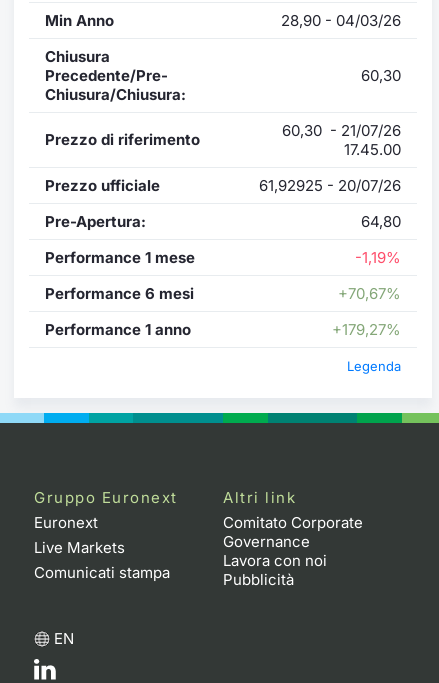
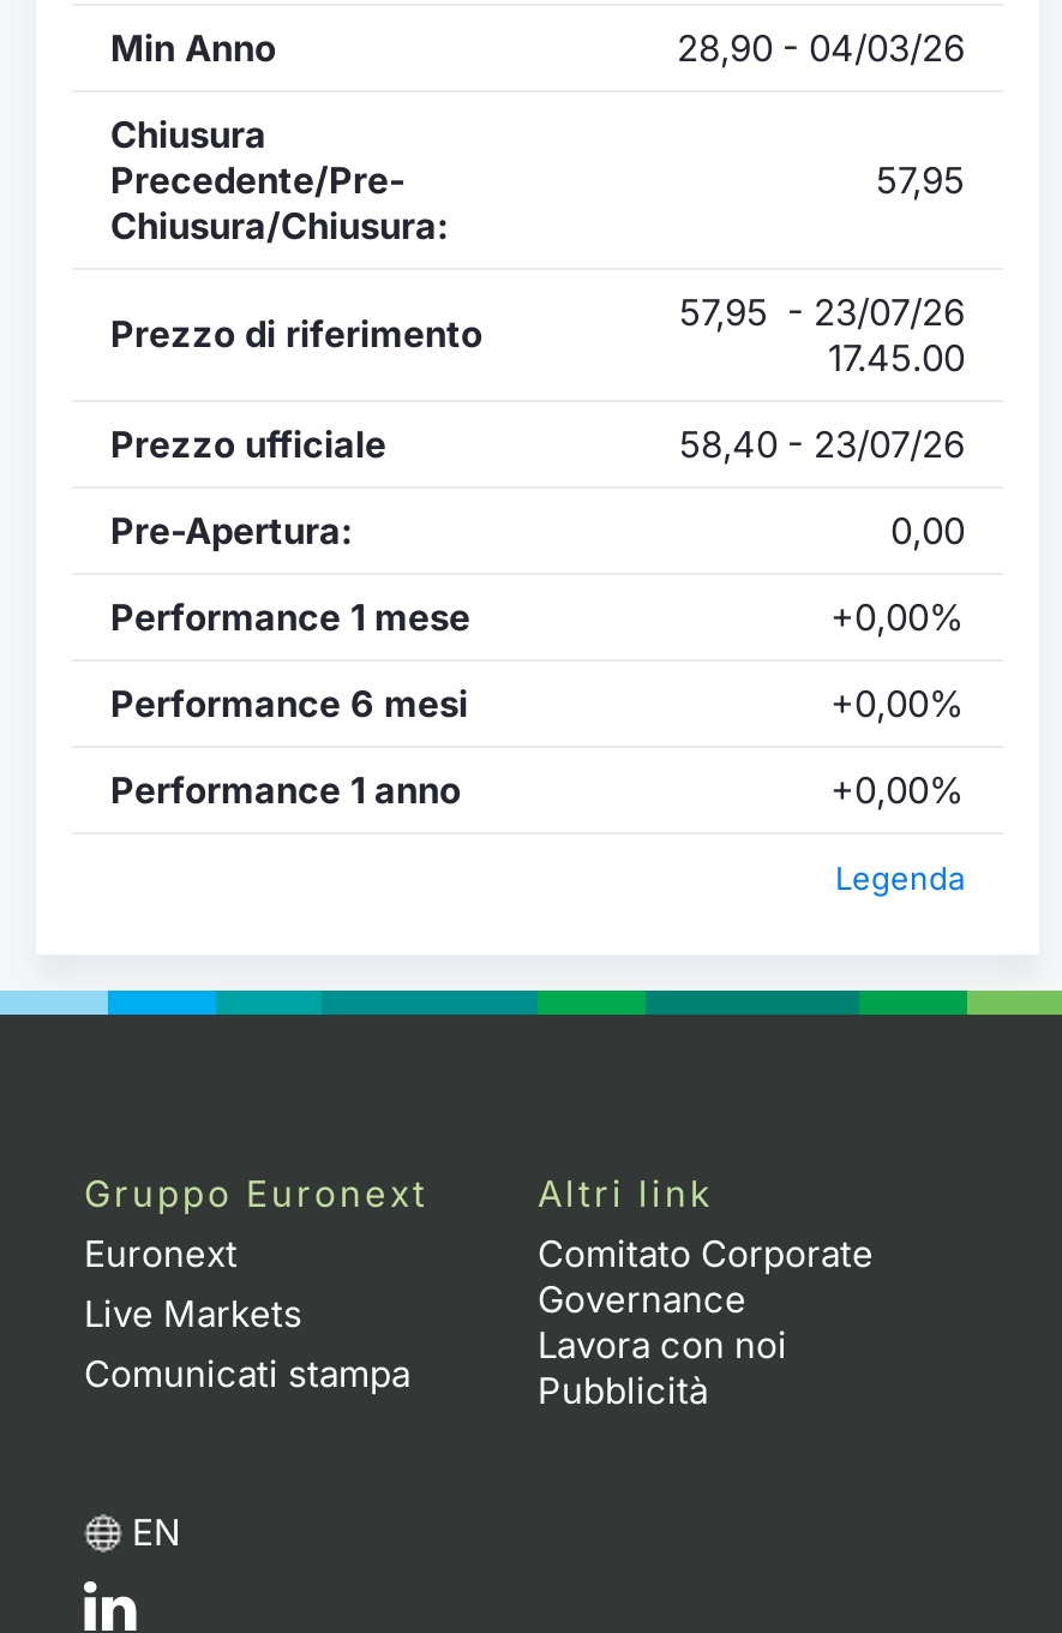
[361,65,401,84] 60,30 -> [876,156,965,202] 57,95
[282,120,401,139] 60,30 - 21/07/26 -> [679,288,965,334] 57,95 - 23/07/26
[259,175,401,194] 61,92925 - 20/07/26 -> [679,420,965,466] 58,40 - 23/07/26
[361,211,401,230] 64,80 -> [890,507,965,552] 0,00
[355,247,401,266] -1,19% -> [830,593,965,639] +0,00%
[338,283,401,302] +70,67% -> [830,680,965,725] +0,00%
[332,319,401,338] +179,27% -> [830,766,965,812] +0,00%

